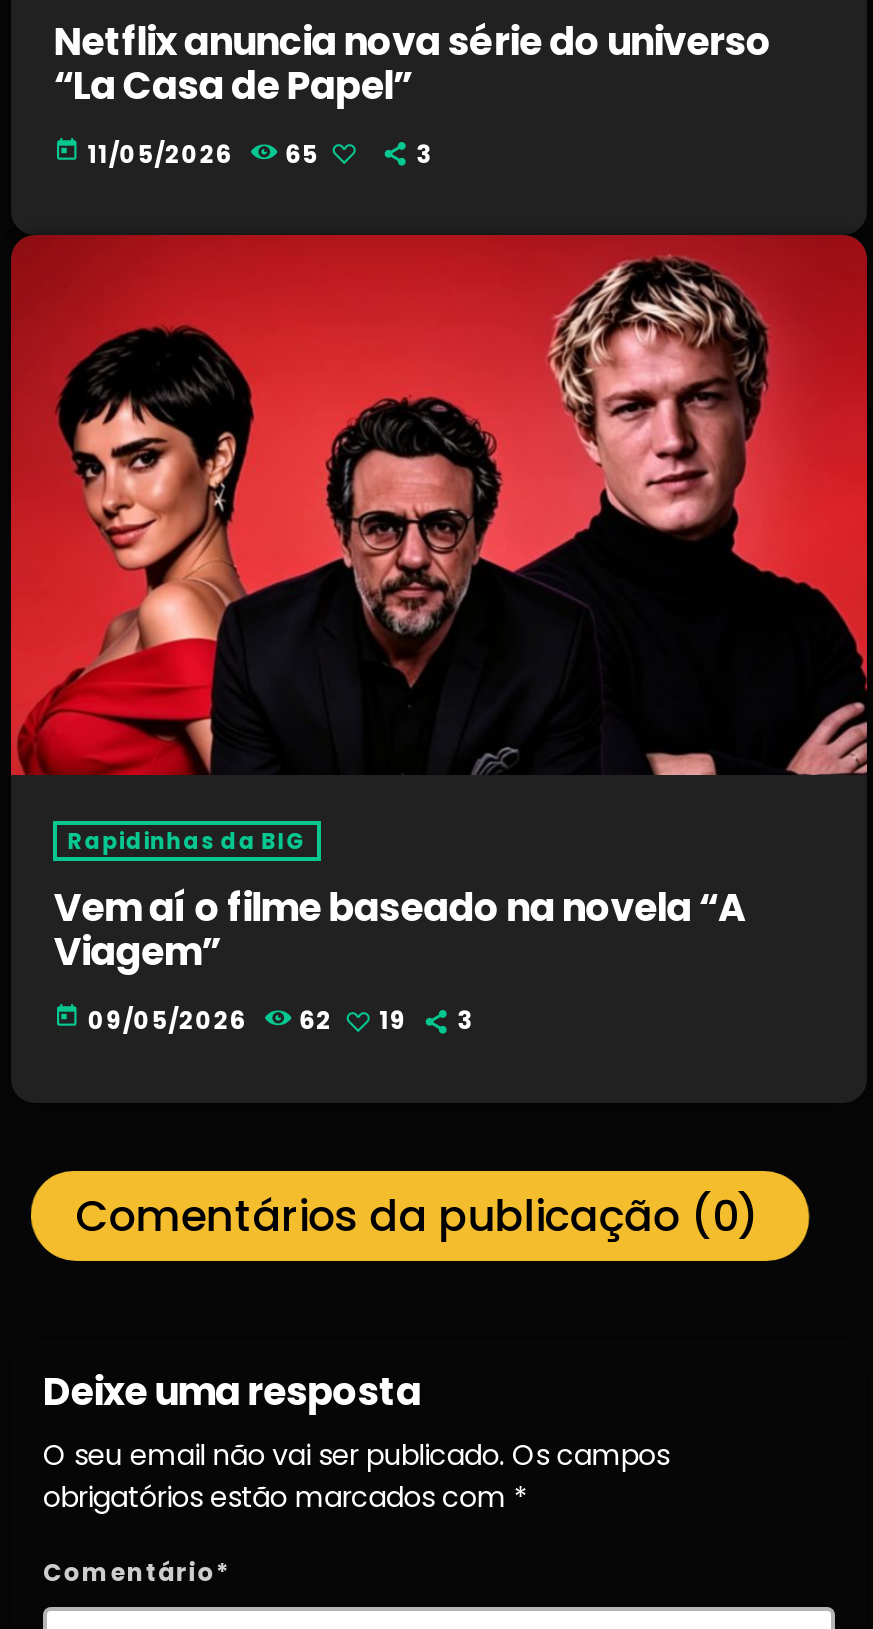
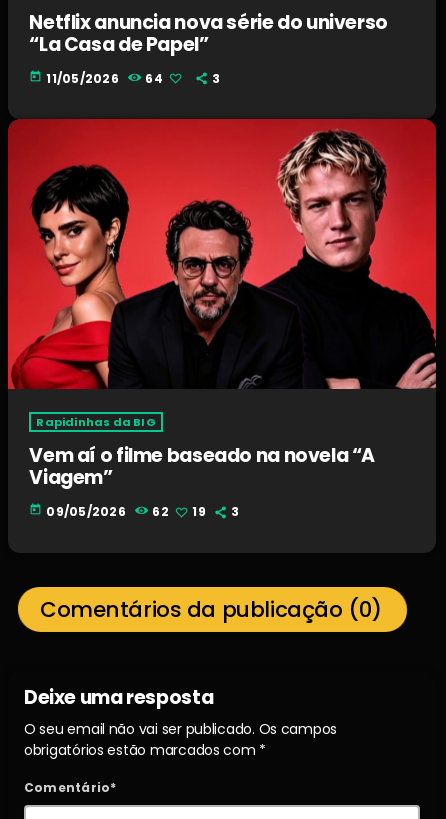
[286,137,319,171] 65 -> [145,70,163,87] 64

